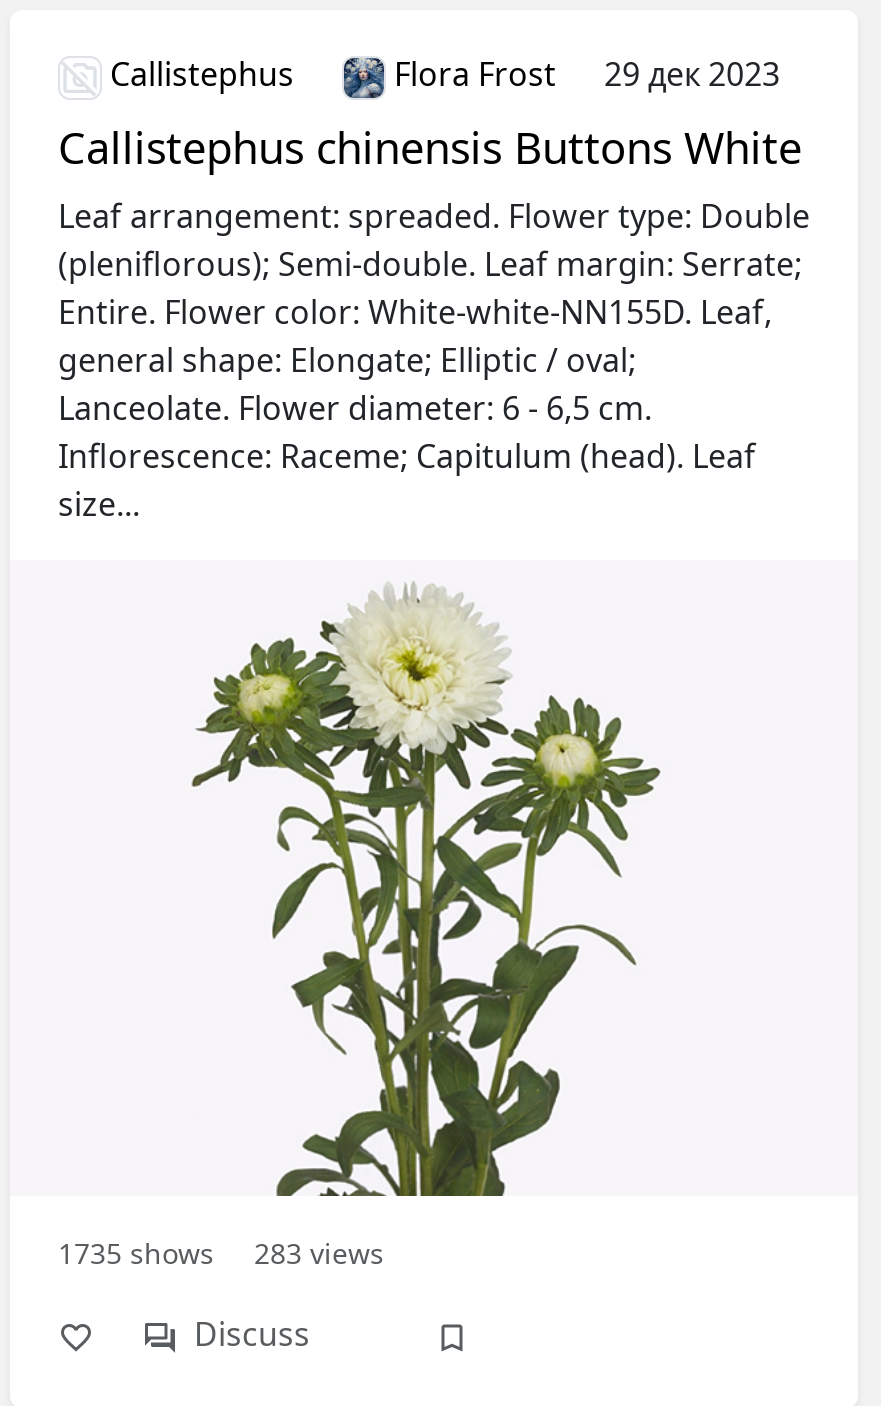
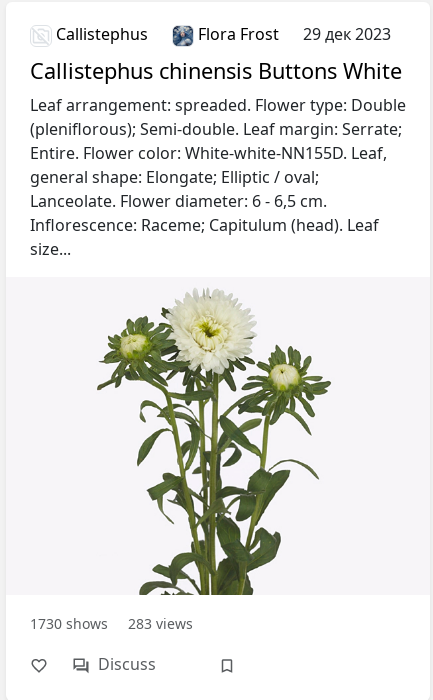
[58,1234,384,1272] 1735 shows 283 views -> [30,614,193,633] 1730 shows 283 views

